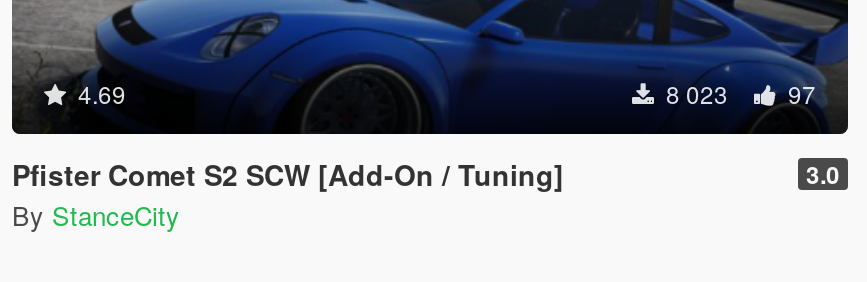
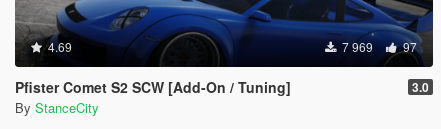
[660,76,816,110] 8 023 97 -> [339,38,417,55] 7 969 97

